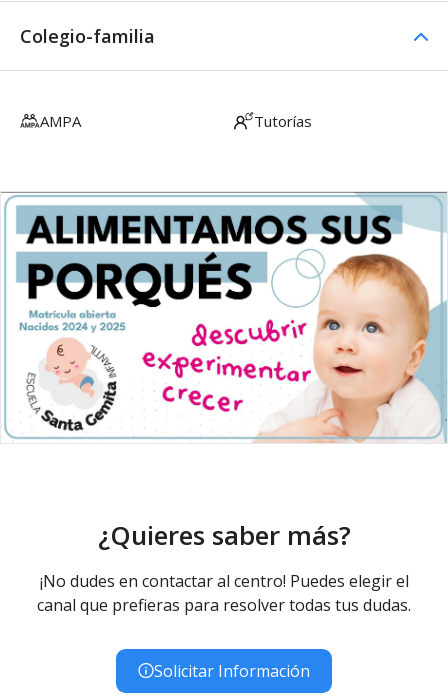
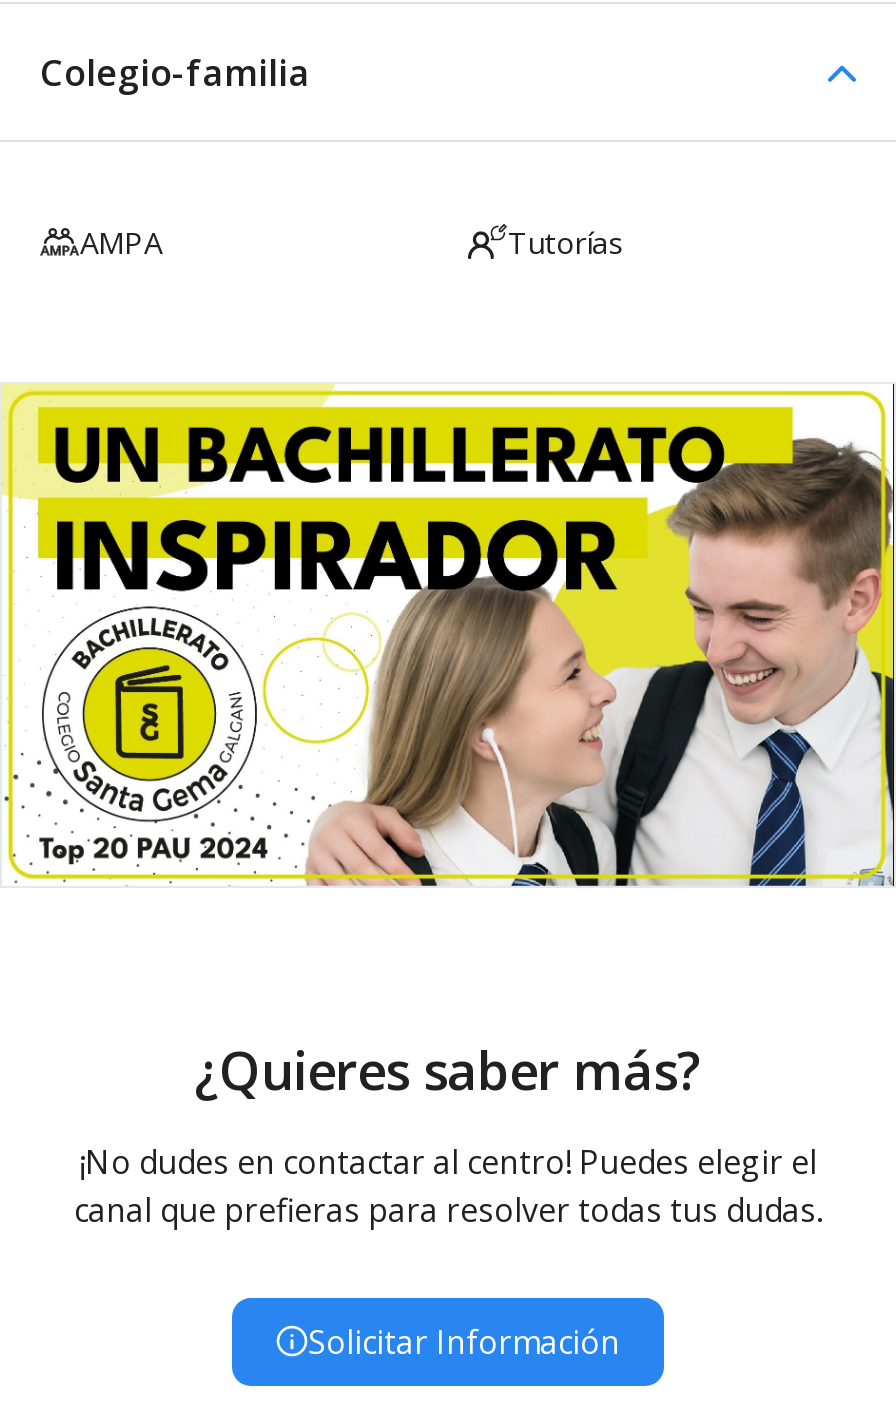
[3,191,445,443] [image] -> [6,384,890,888] [image]

